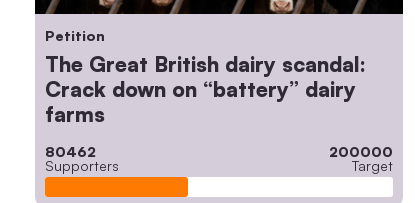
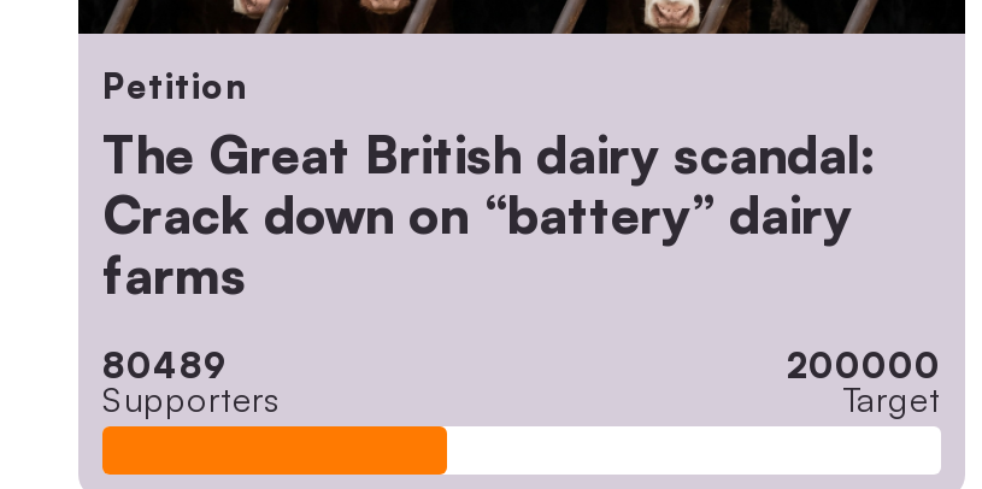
[45,143,96,160] 80462 -> [102,344,228,385] 80489

